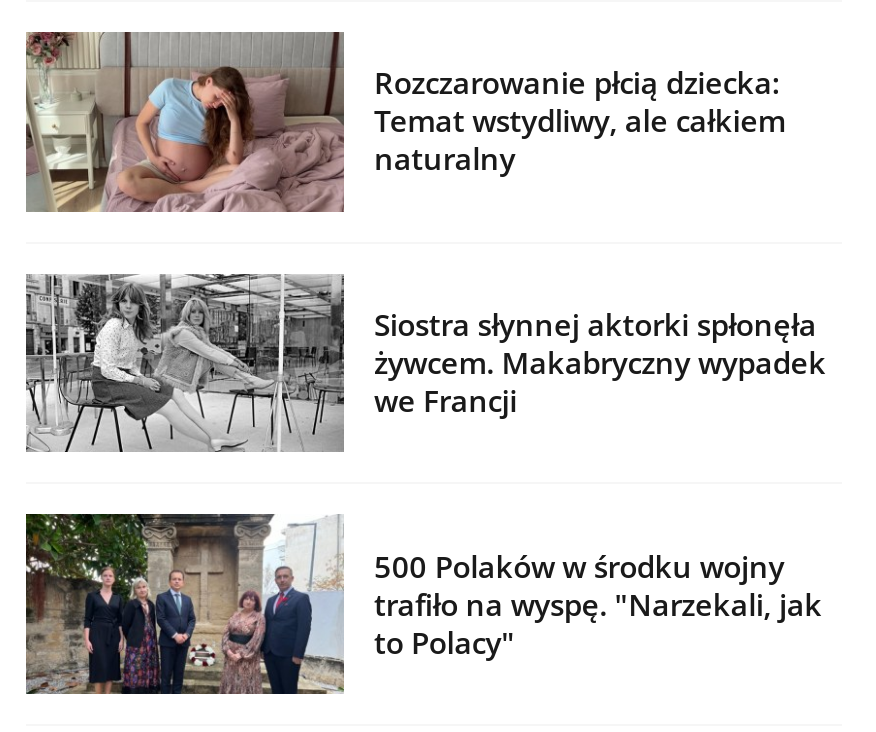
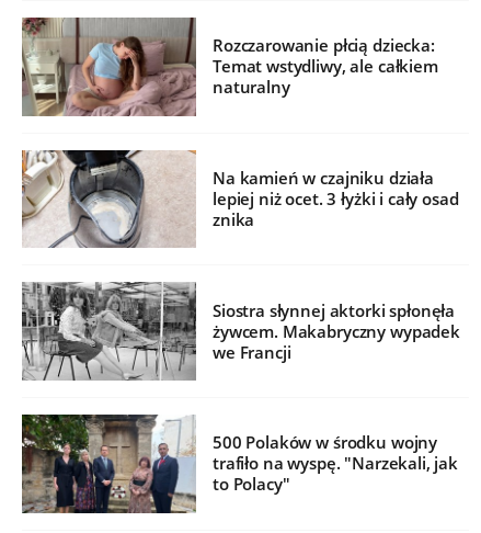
none -> [22,150,459,248] [image] | Na kamień w czajniku działa | lepiej niż ocet. 3 łyżki i cały osad | znika

